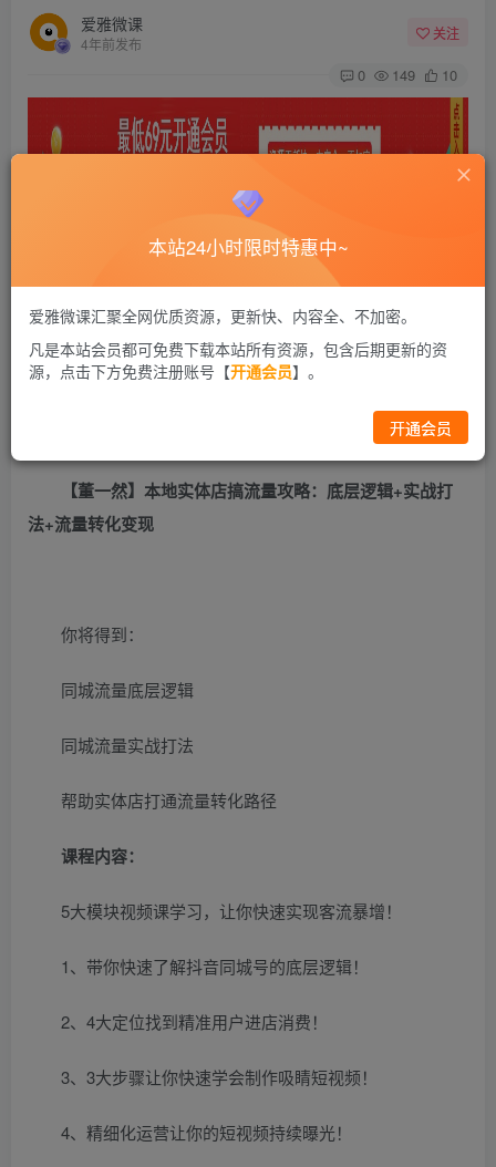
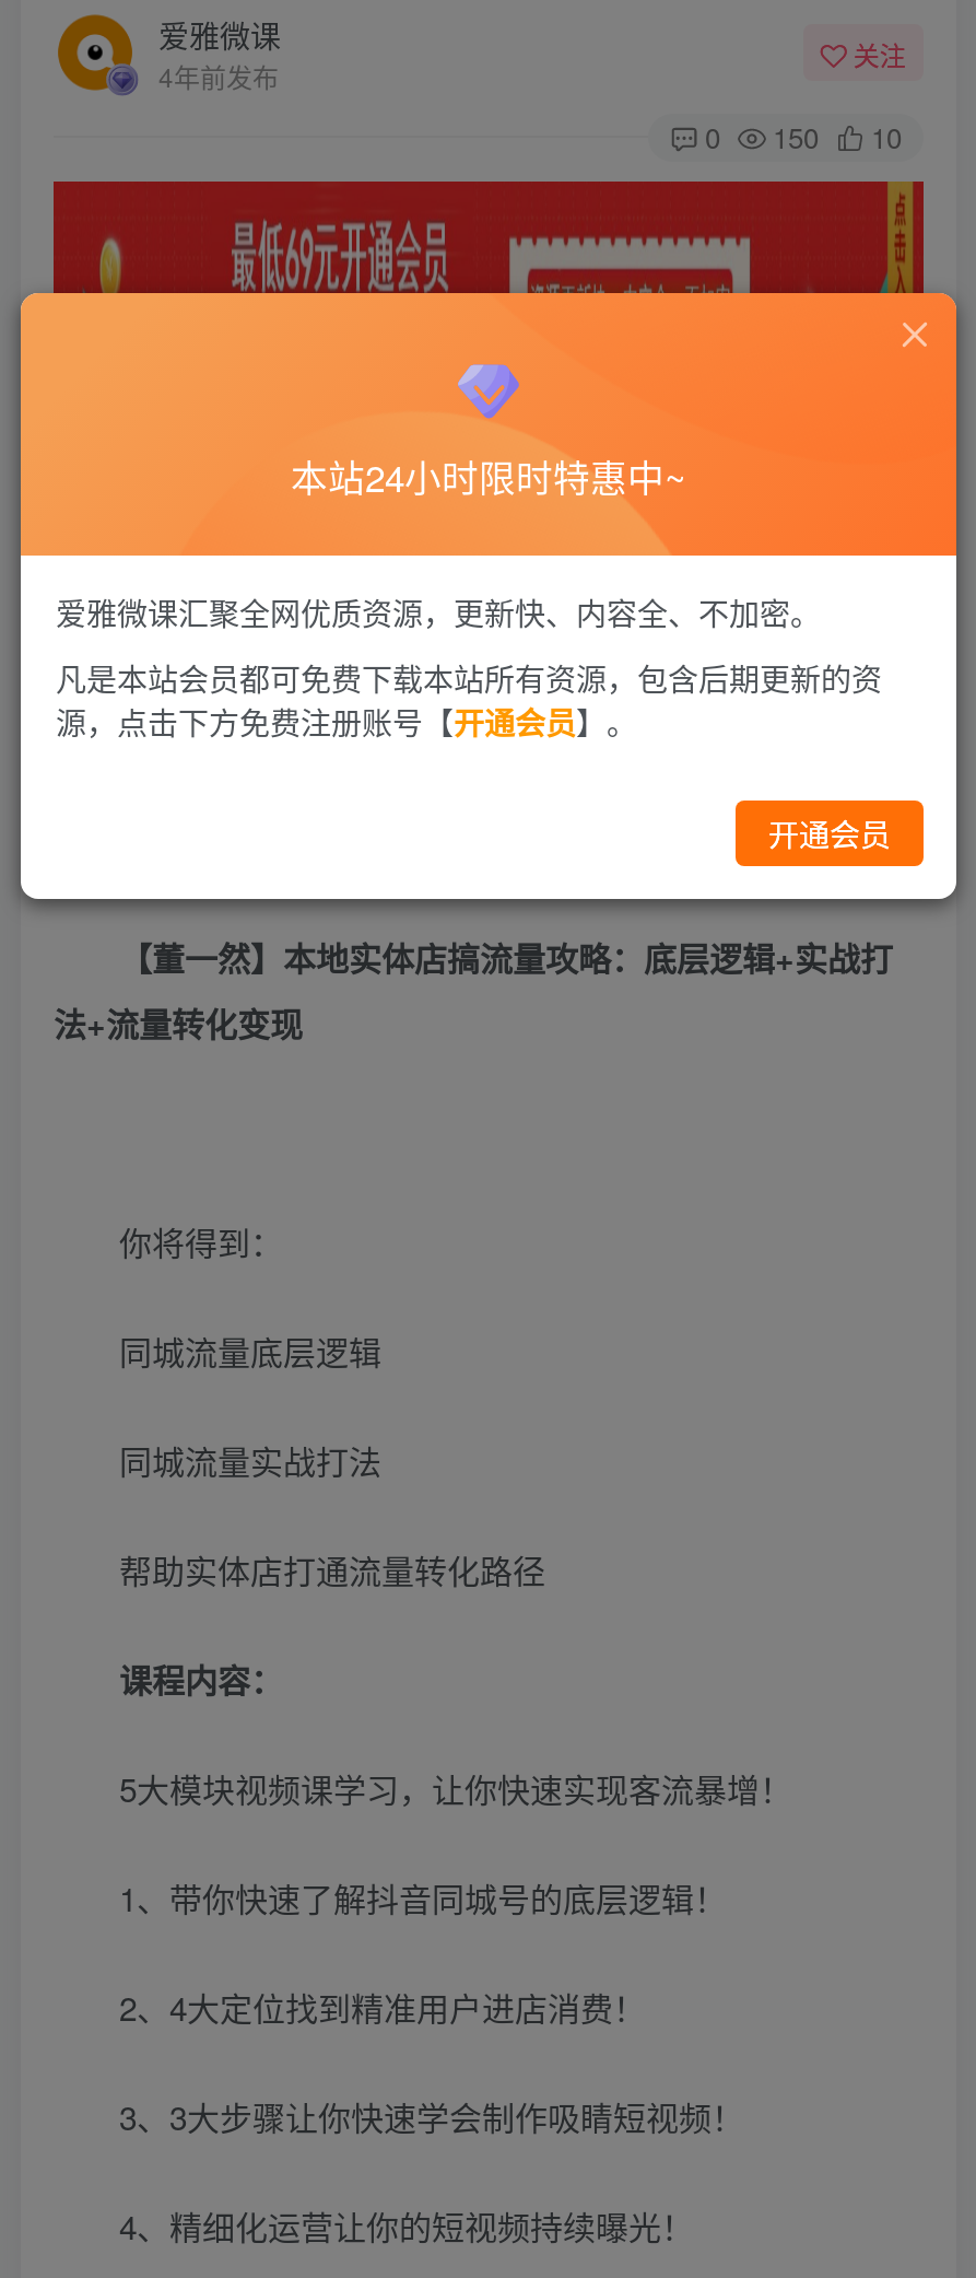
[358,64,457,85] 0 149 10 -> [705,116,902,157] 0 150 10

